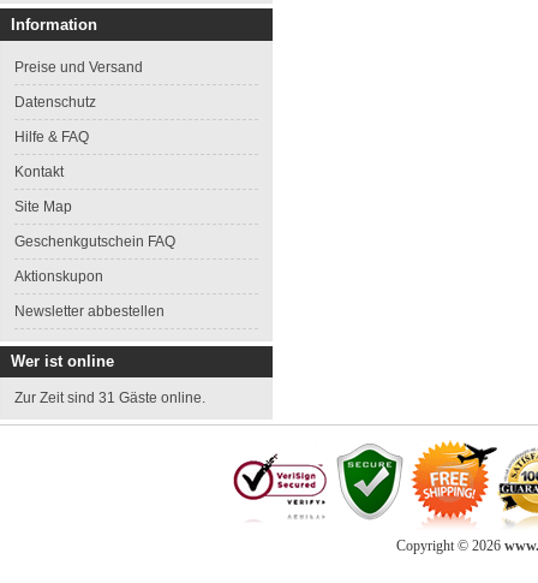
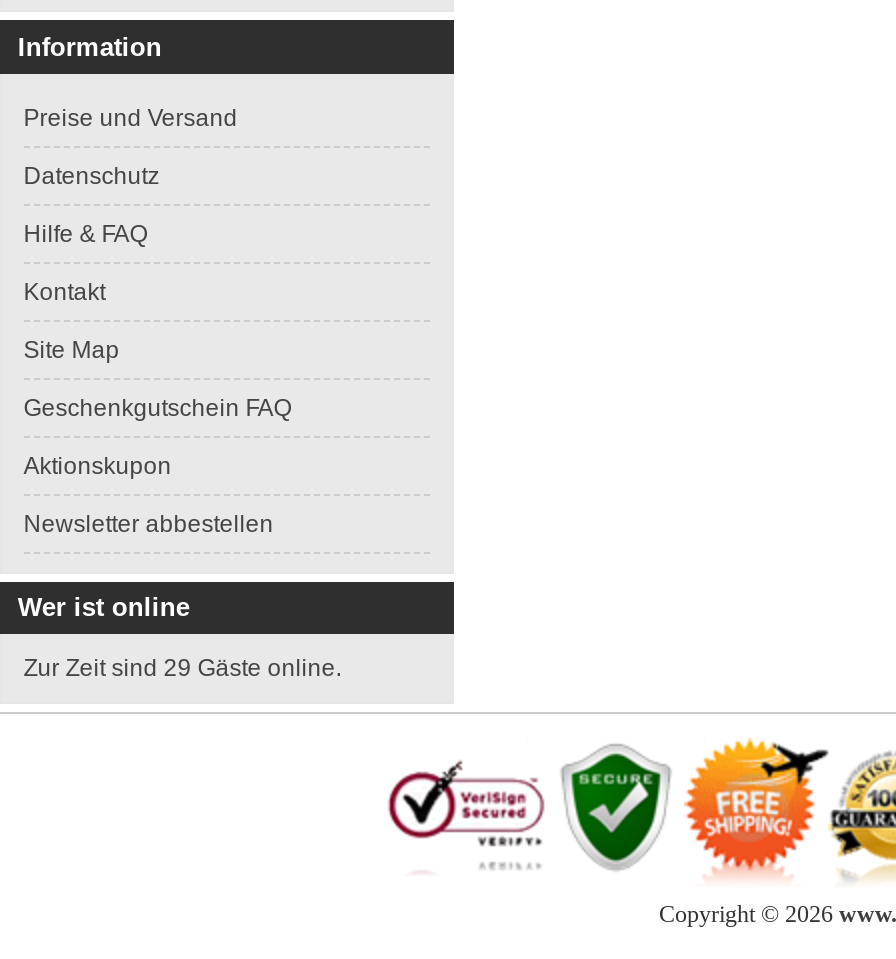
[14,389,205,406] Zur Zeit sind 31 Gäste online. -> [24,653,342,681] Zur Zeit sind 29 Gäste online.

